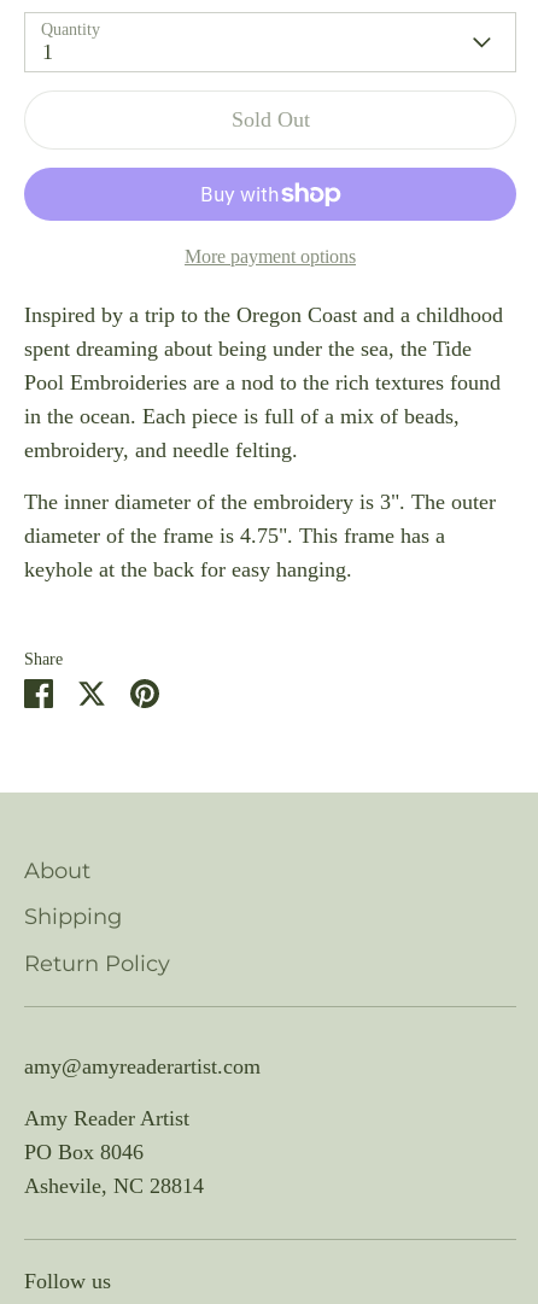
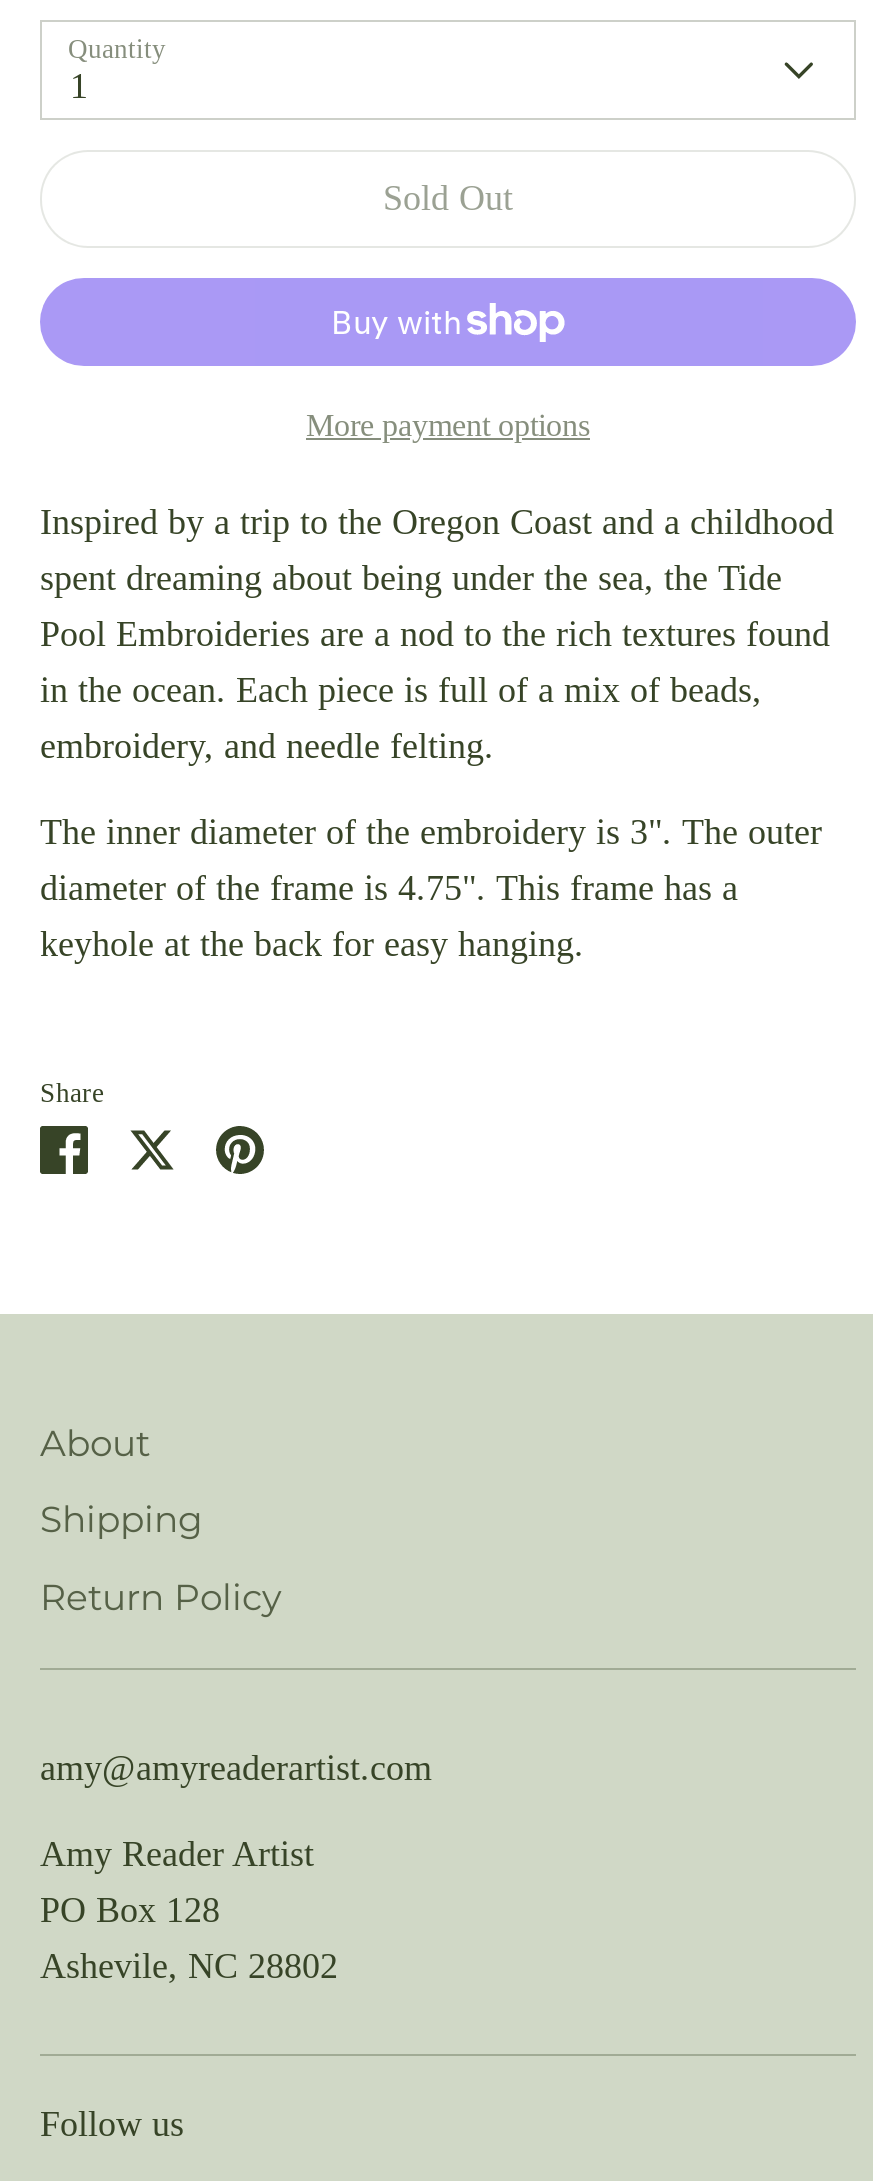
[24,1139,144,1163] PO Box 8046 -> [40,1889,220,1929] PO Box 128
[24,1173,204,1197] Ashevile, NC 28814 -> [40,1945,338,1985] Ashevile, NC 28802

